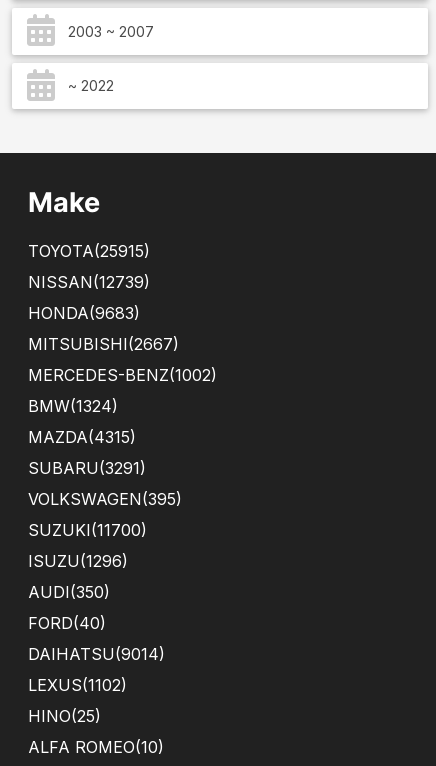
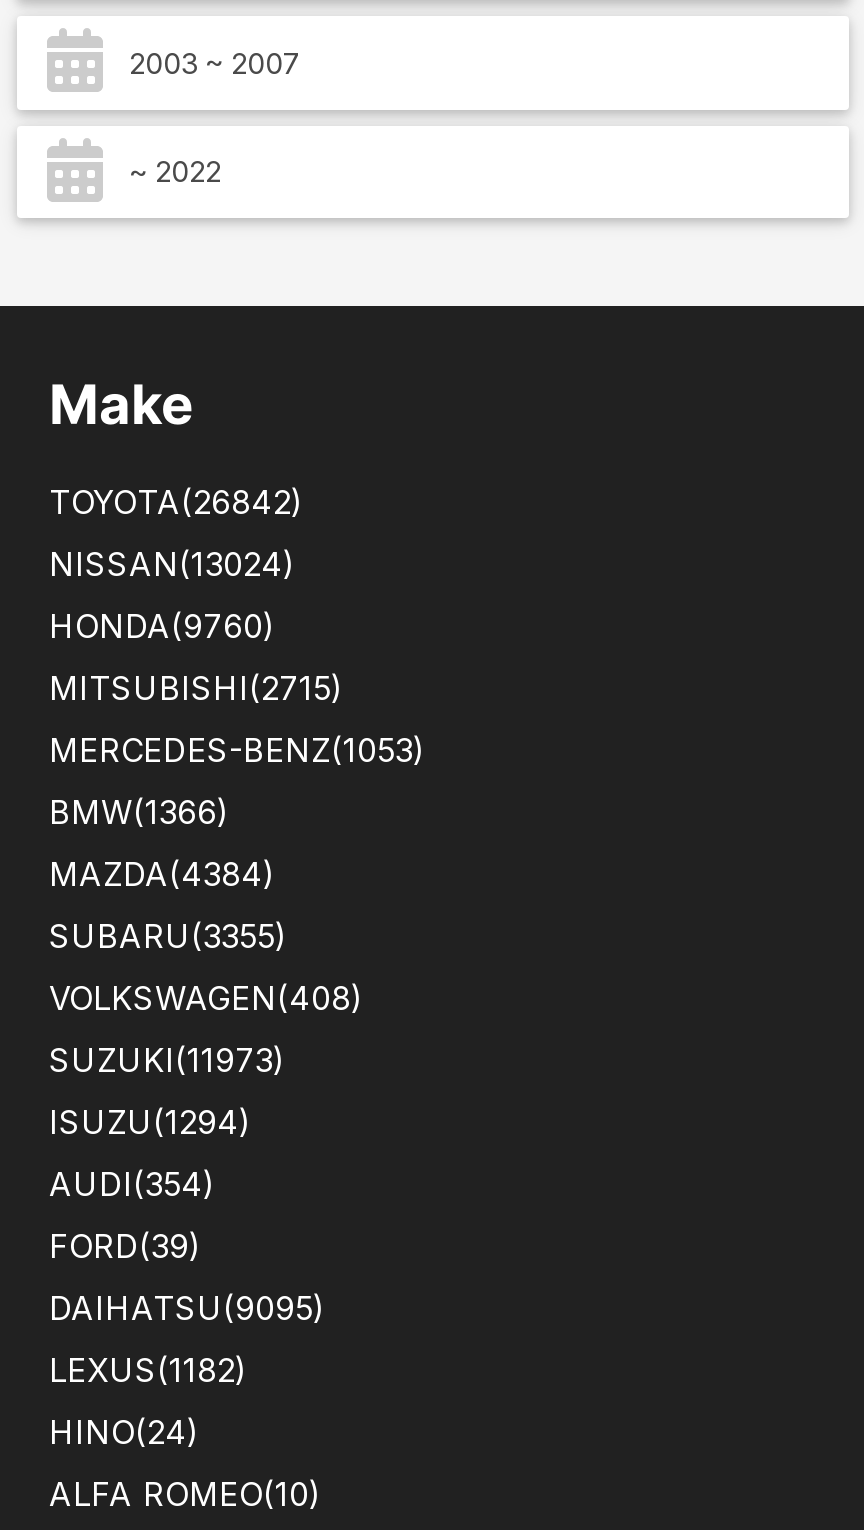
[28,241,150,261] TOYOTA(25915) -> [49,482,303,522] TOYOTA(26842)
[28,272,150,292] NISSAN (12739) -> [49,544,295,584] NISSAN (13024)
[28,303,140,323] HONDA(9683) -> [49,606,275,646] HONDA(9760)
[28,334,179,354] MITSUBISHI (2667) -> [49,668,343,708] MITSUBISHI (2715)
[28,365,217,385] MERCEDES-BENZ(1002) -> [49,730,425,770] MERCEDES-BENZ(1053)
[28,396,118,416] BMW(1324) -> [49,792,229,832] BMW(1366)
[28,427,136,447] MAZDA(4315) -> [49,854,275,894] MAZDA(4384)
[28,458,146,478] SUBARU (3291) -> [49,916,287,956] SUBARU (3355)
[28,489,182,509] VOLKSWAGEN (395) -> [49,978,363,1018] VOLKSWAGEN (408)
[28,520,147,540] SUZUKI (11700) -> [49,1040,285,1080] SUZUKI (11973)
[28,551,128,571] ISUZU (1296) -> [49,1102,251,1142] ISUZU (1294)
[28,582,110,602] AUDI (350) -> [49,1164,215,1204] AUDI (354)
[28,613,106,633] FORD(40) -> [49,1226,201,1266] FORD(39)
[28,644,165,664] DAIHATSU (9014) -> [49,1288,325,1328] DAIHATSU (9095)
[28,675,127,695] LEXUS (1102) -> [49,1350,247,1390] LEXUS (1182)
[28,706,101,726] HINO(25) -> [49,1412,199,1452] HINO(24)

